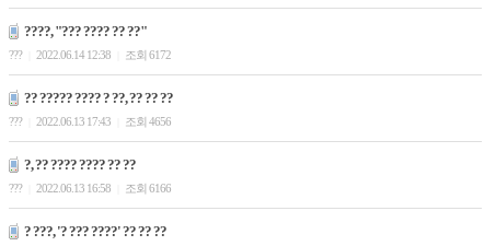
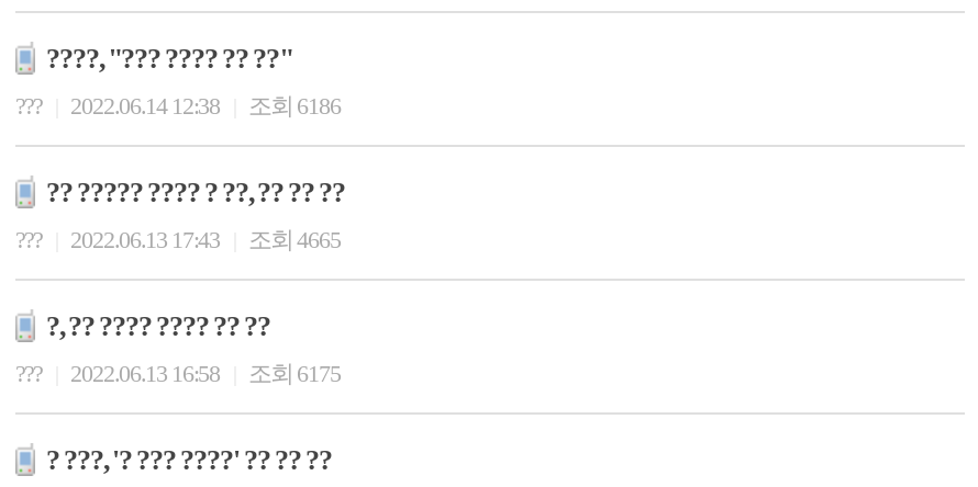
[123,48,171,61] 조회 6172 -> [244,92,341,118] 조회 6186
[123,115,171,128] 조회 4656 -> [244,226,341,252] 조회 4665
[123,181,171,195] 조회 6166 -> [244,360,341,386] 조회 6175

